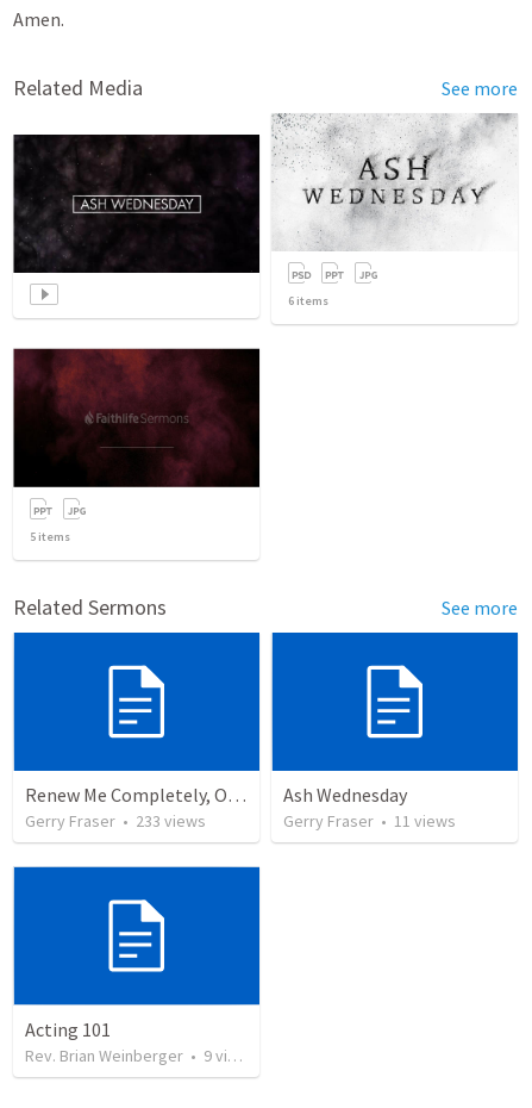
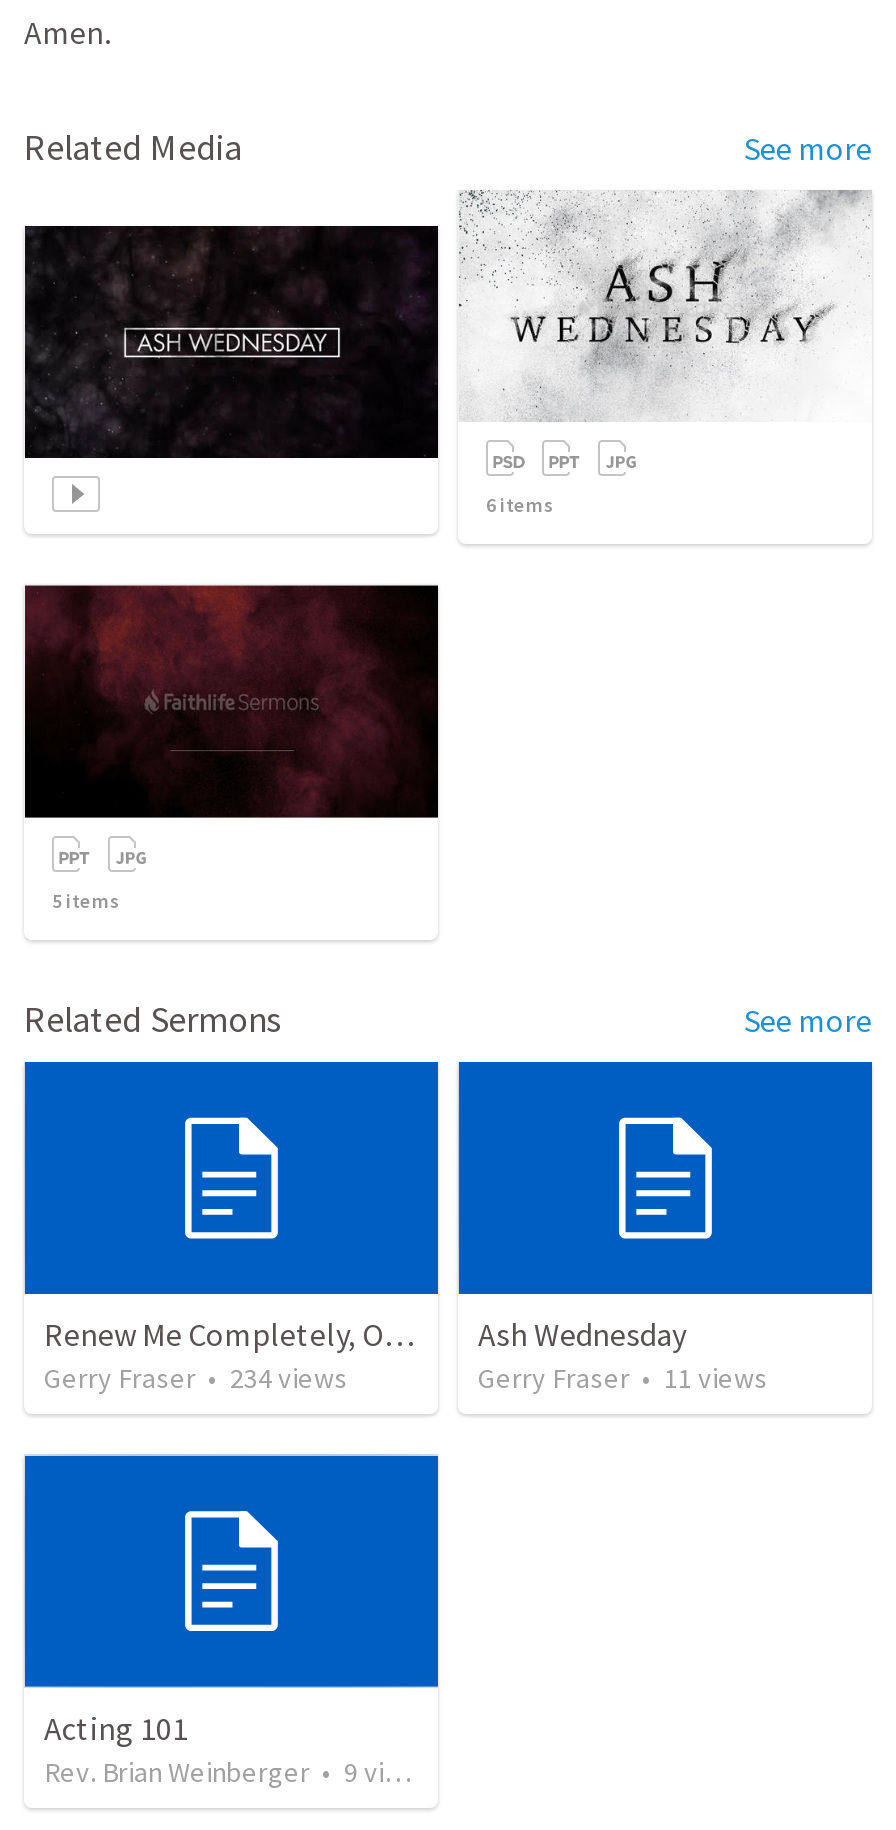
[25,811,206,832] Gerry Fraser • 233 views -> [44,1361,348,1397] Gerry Fraser • 234 views

